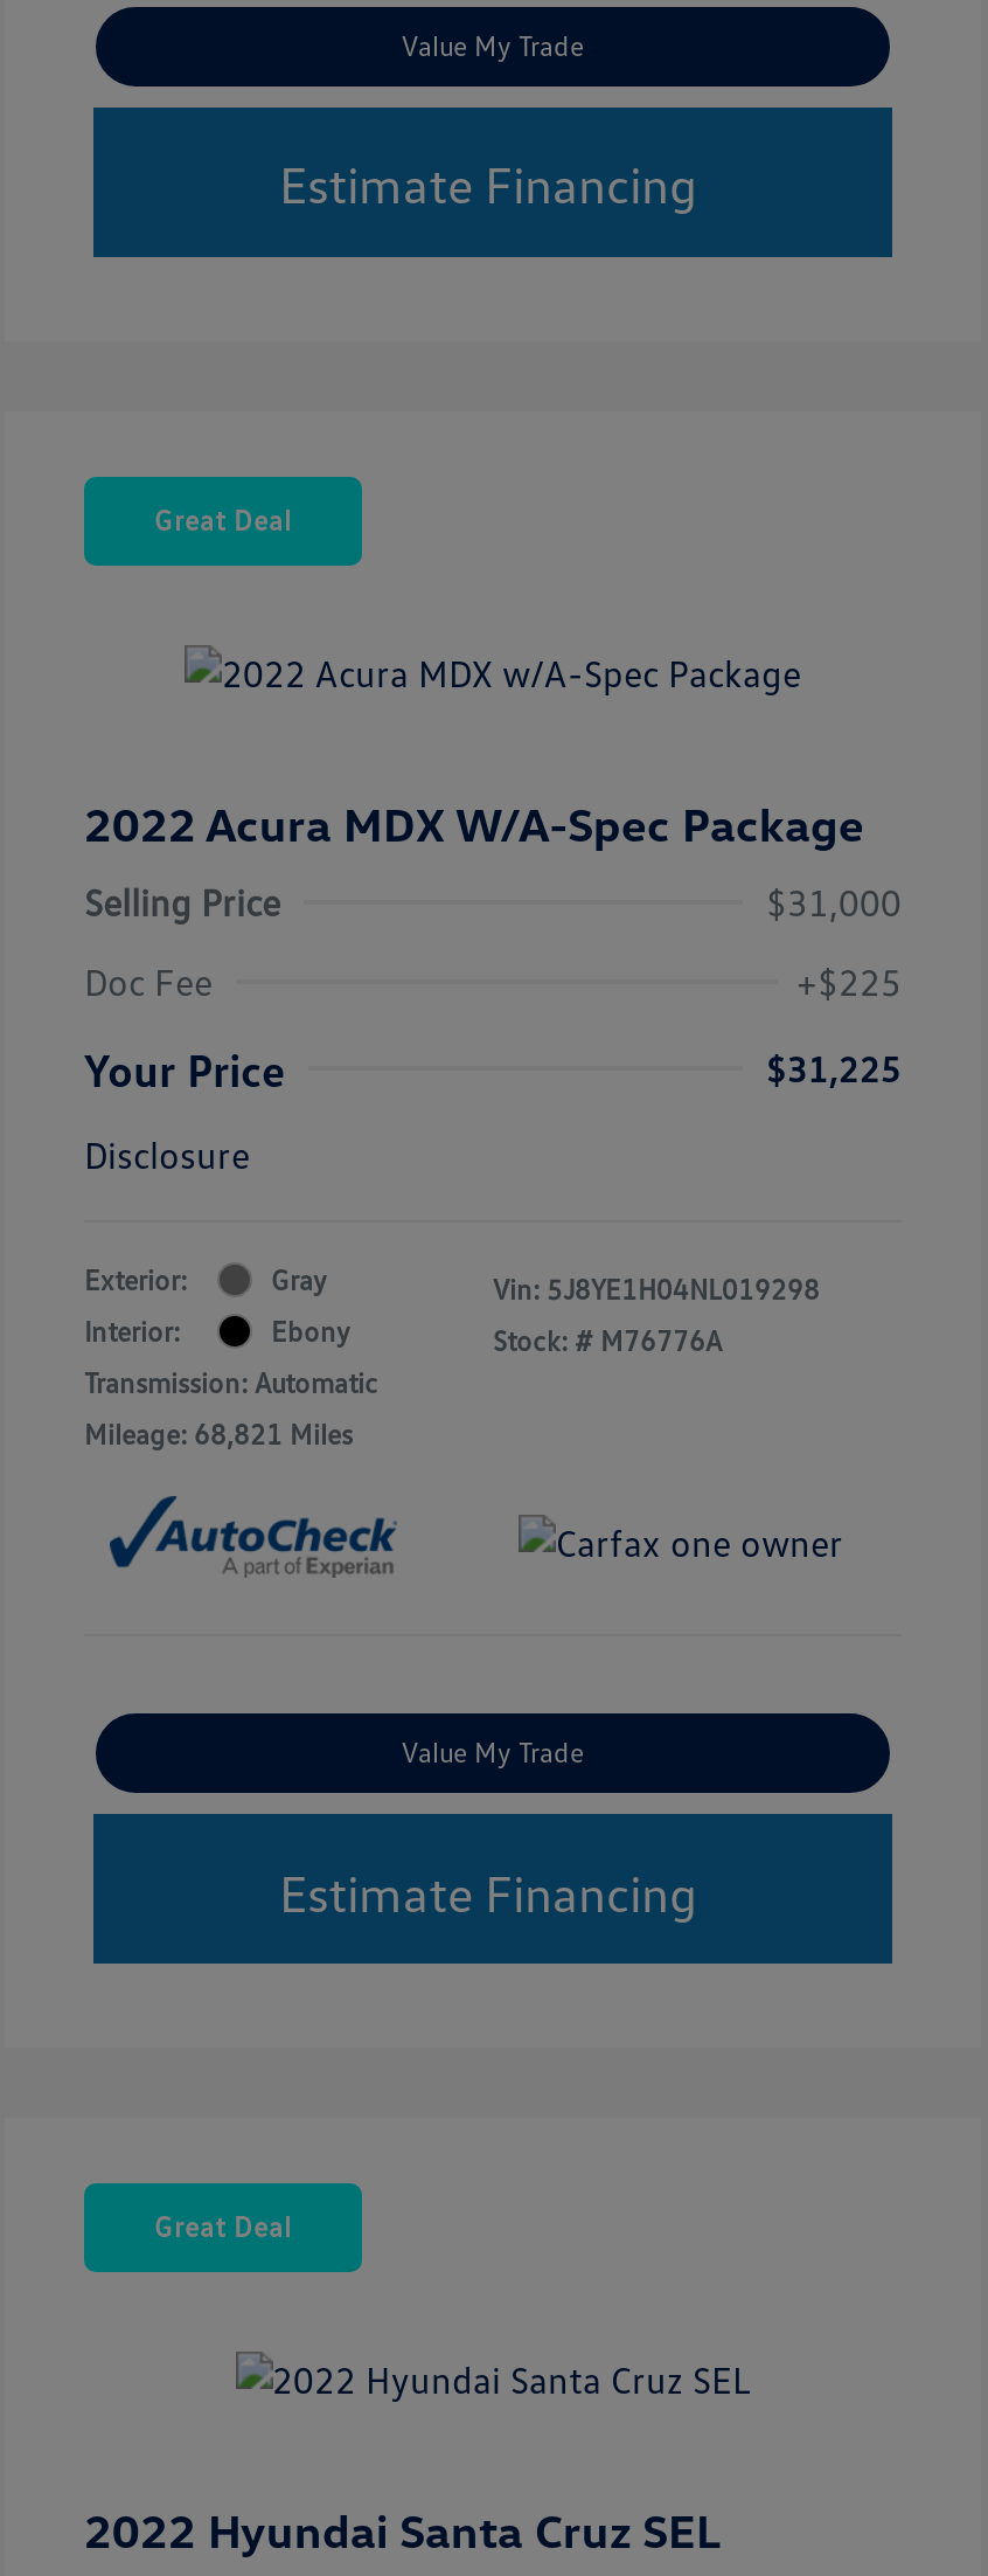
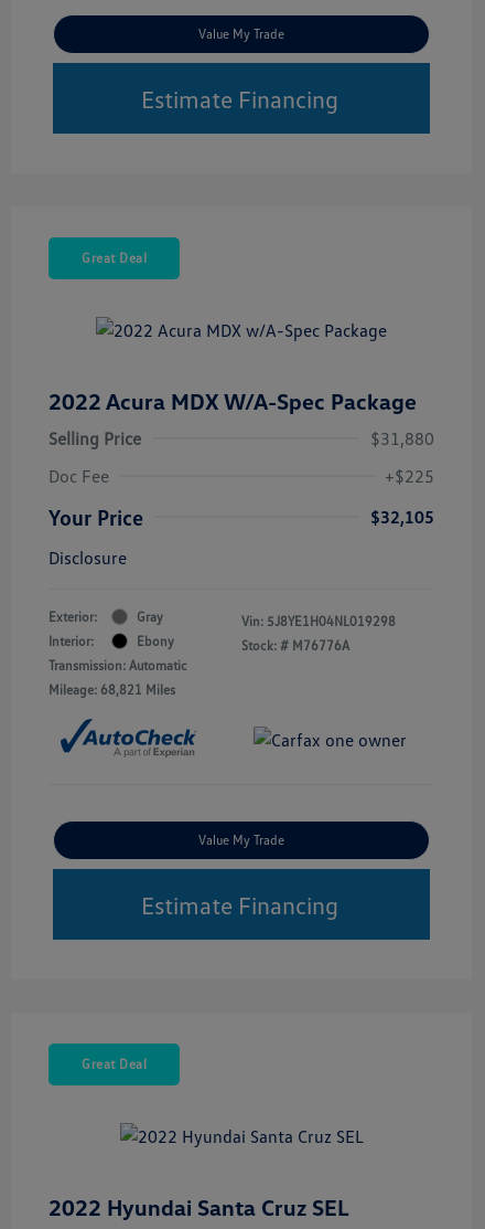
[766,878,902,925] $31,000 -> [370,427,434,449] $31,880
[766,1044,902,1091] $31,225 -> [370,505,434,527] $32,105

